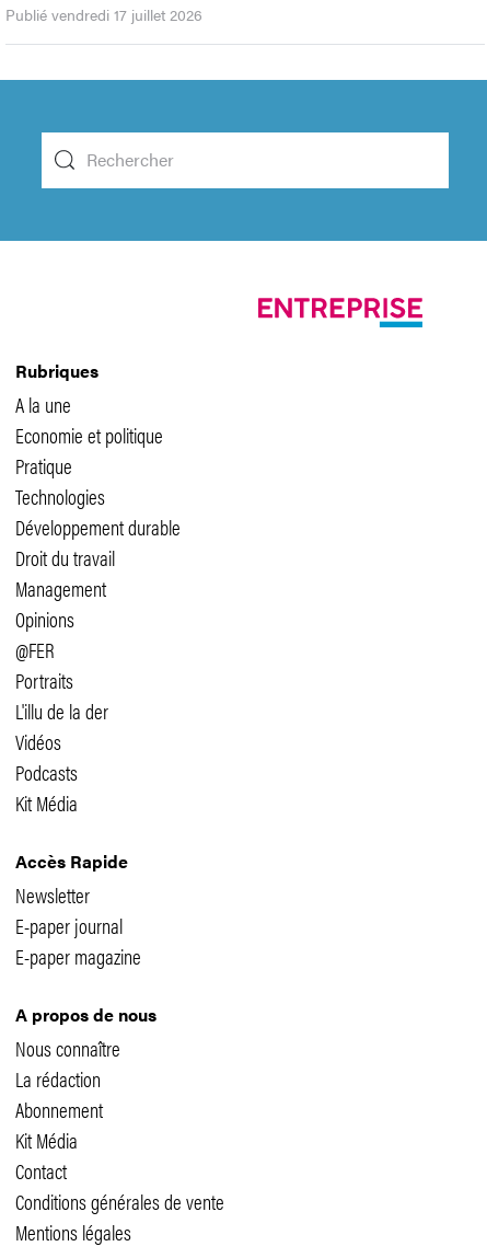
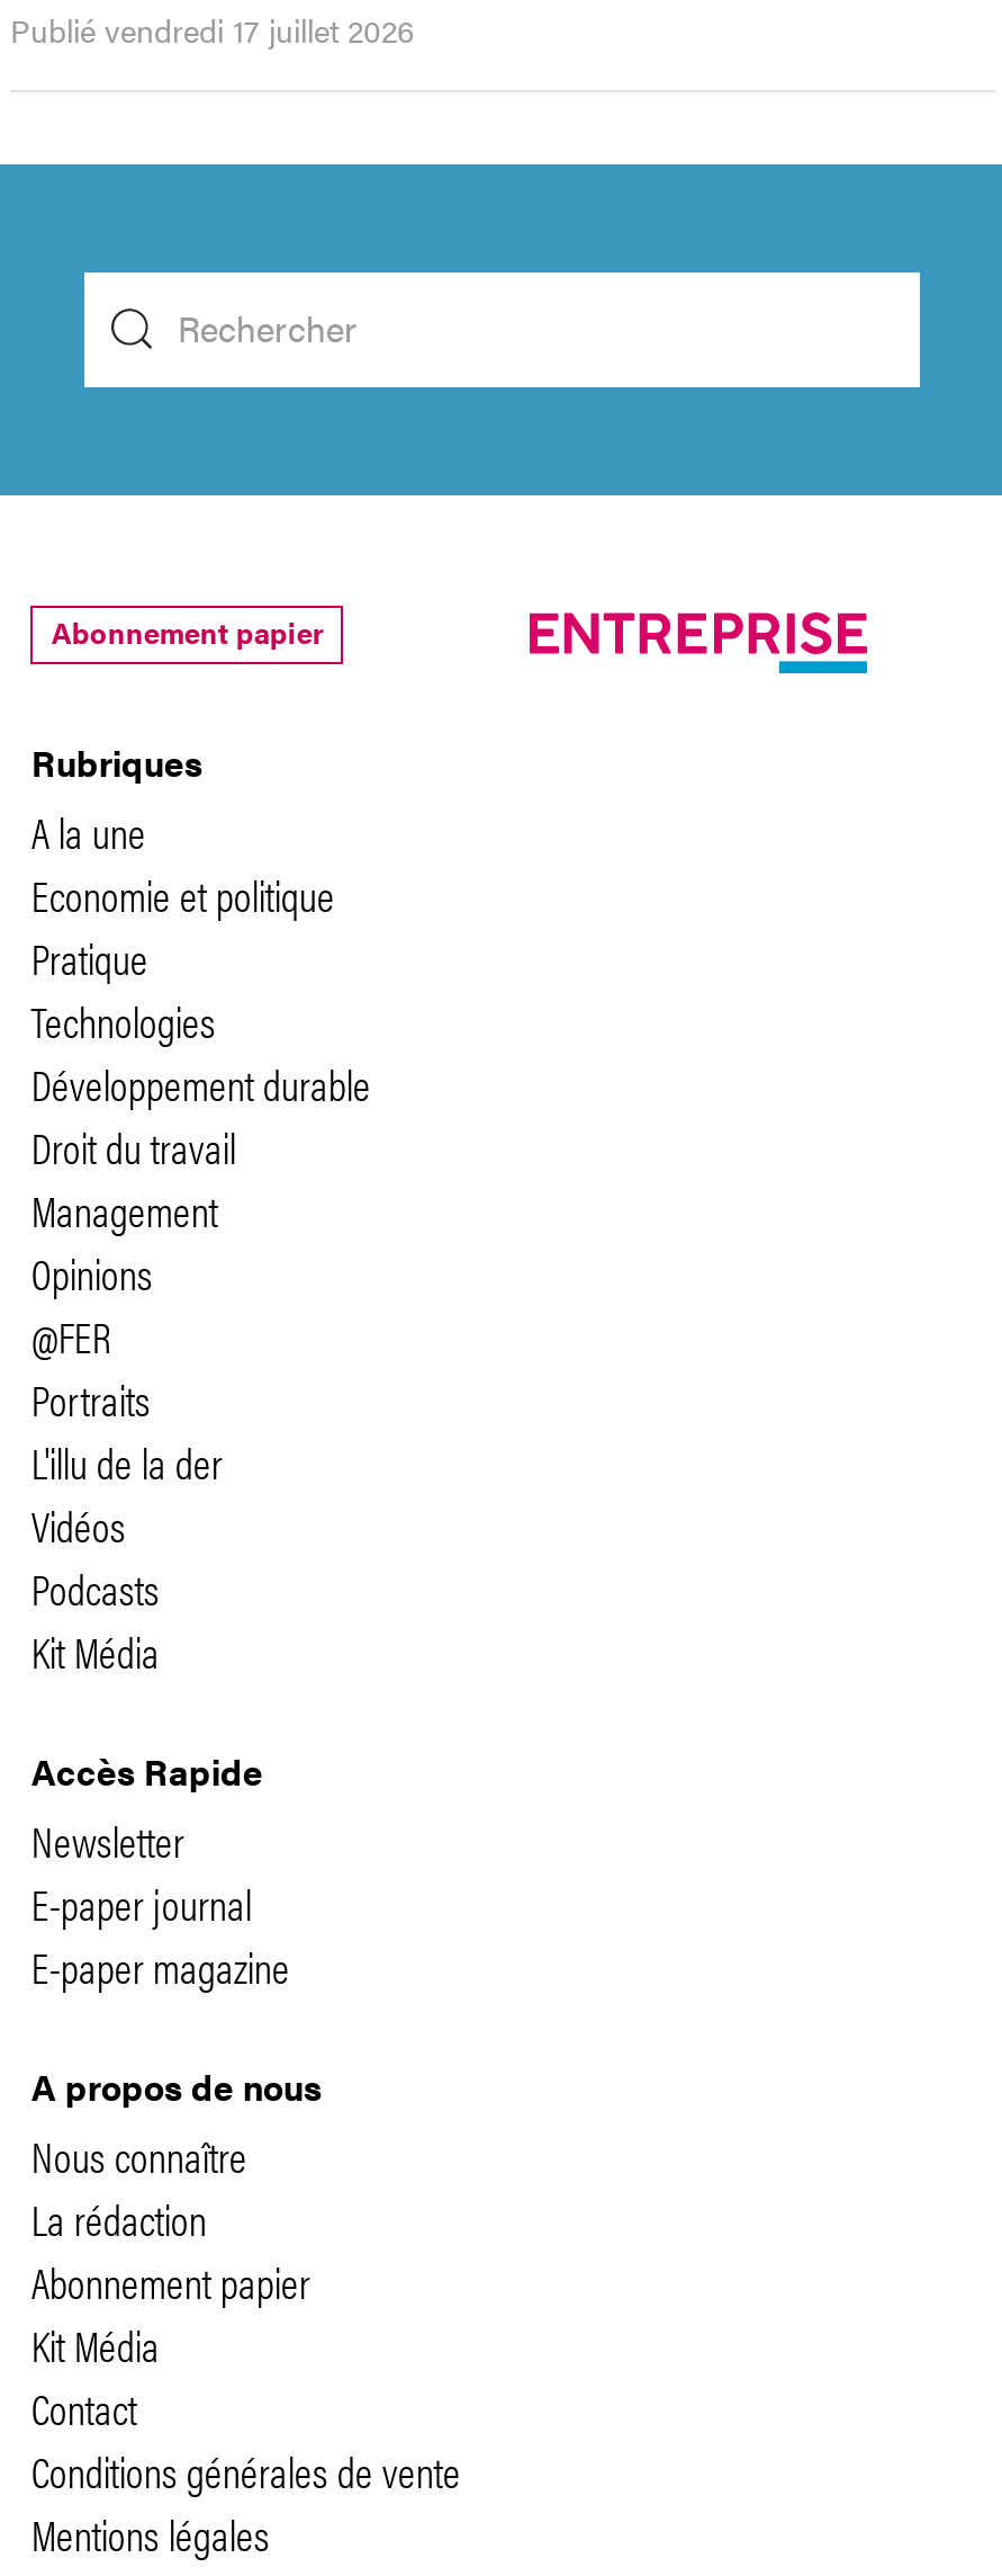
none -> [52,613,324,654] Abonnement papier
[16,1094,103,1124] Abonnement -> [31,2249,310,2312] Abonnement papier

